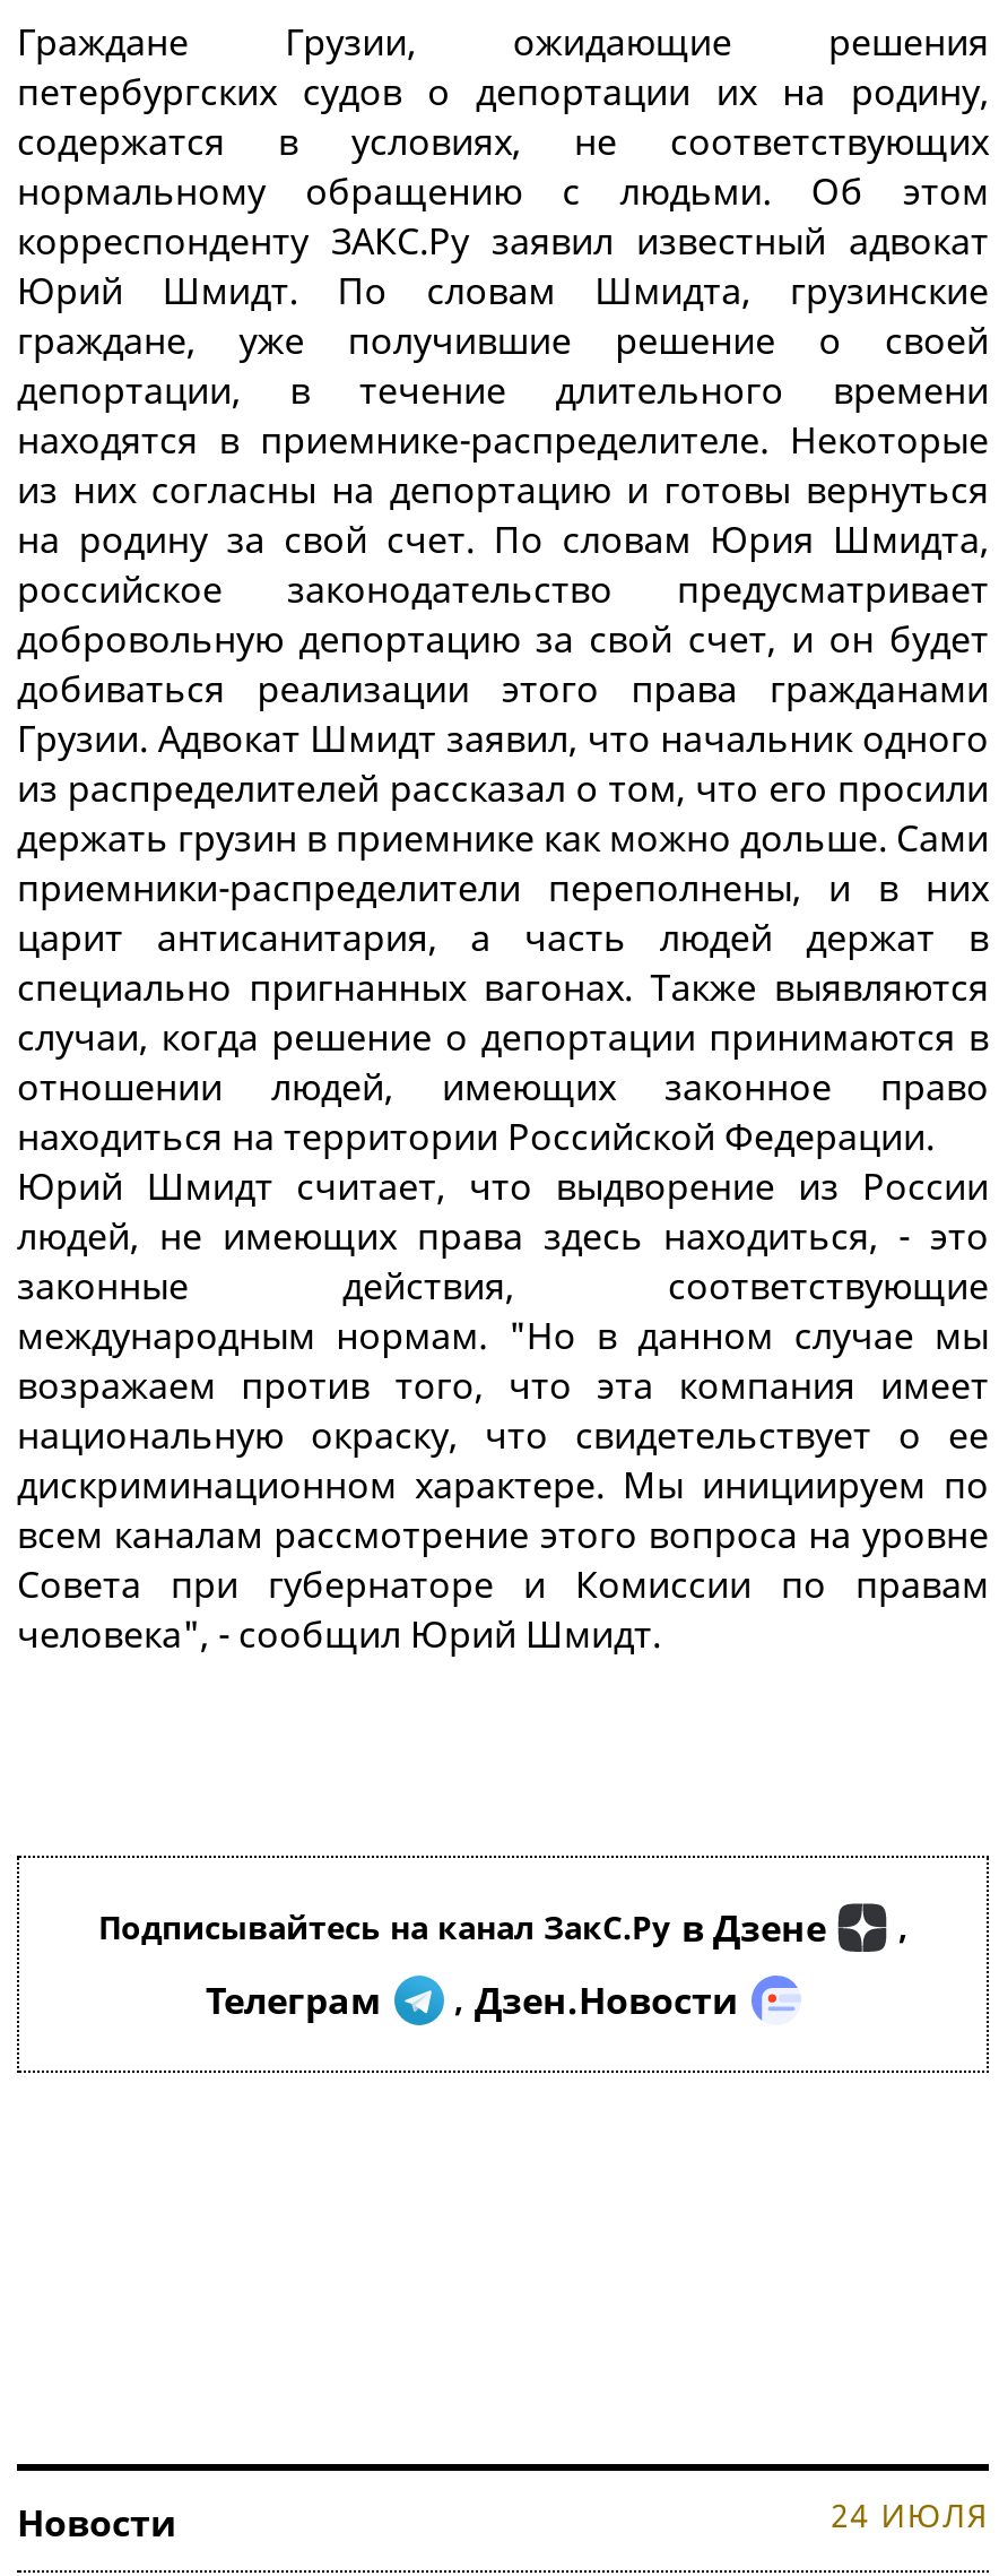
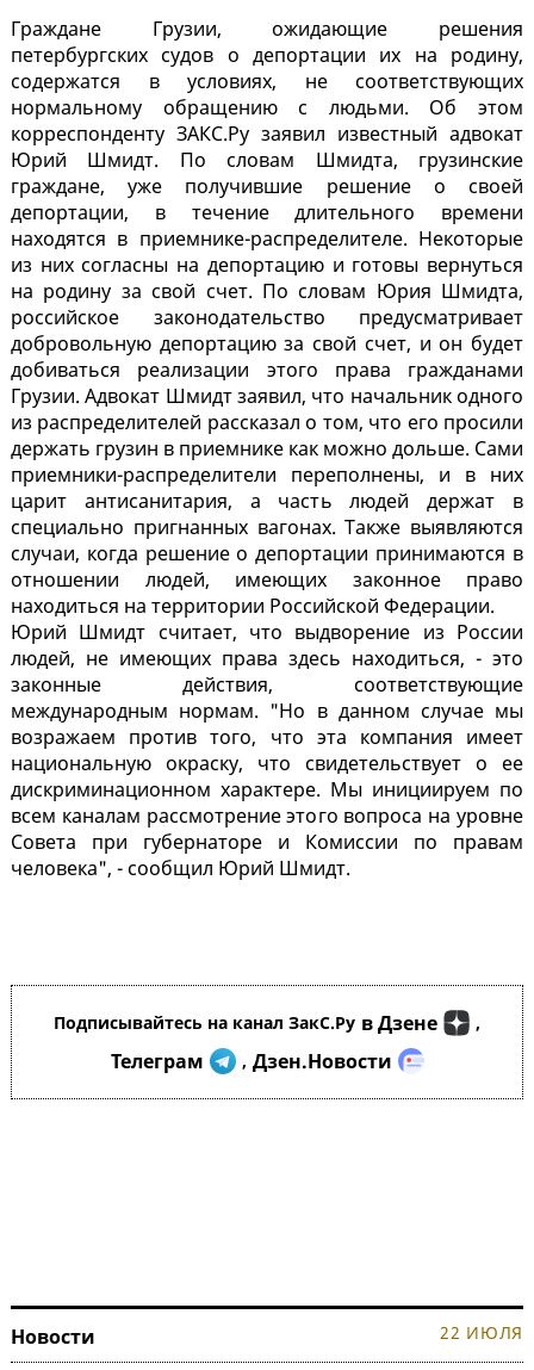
[831,2494,989,2537] 24 ИЮЛЯ -> [440,1321,523,1344] 22 ИЮЛЯ

